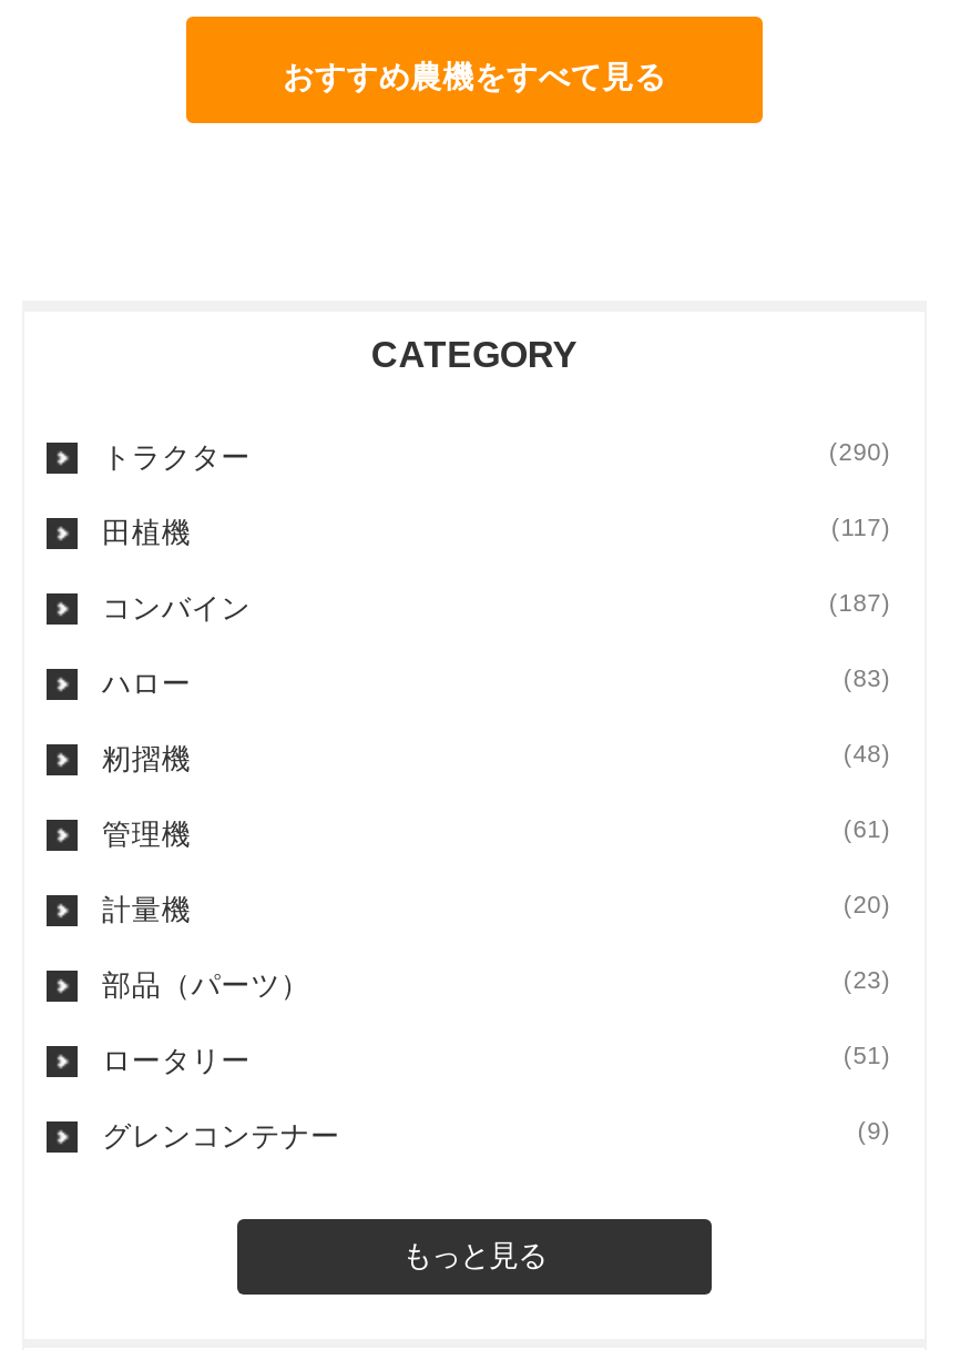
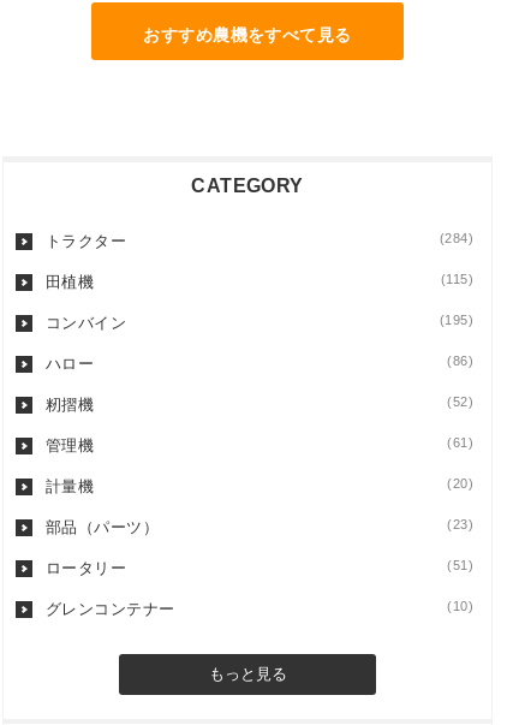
[829,438,891,465] (290) -> [440,231,473,245] (284)
[831,514,891,540] (117) -> [441,272,473,286] (115)
[829,589,891,616] (187) -> [440,313,473,327] (195)
[843,664,891,691] (83) -> [447,353,473,368] (86)
[843,740,891,767] (48) -> [447,394,473,409] (52)
[857,1117,891,1144] (9) -> [447,599,473,613] (10)

